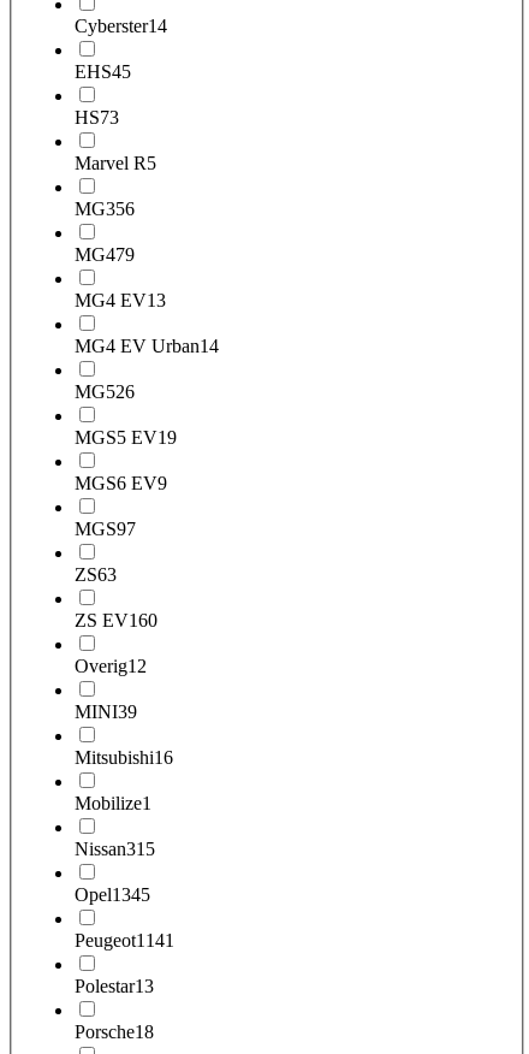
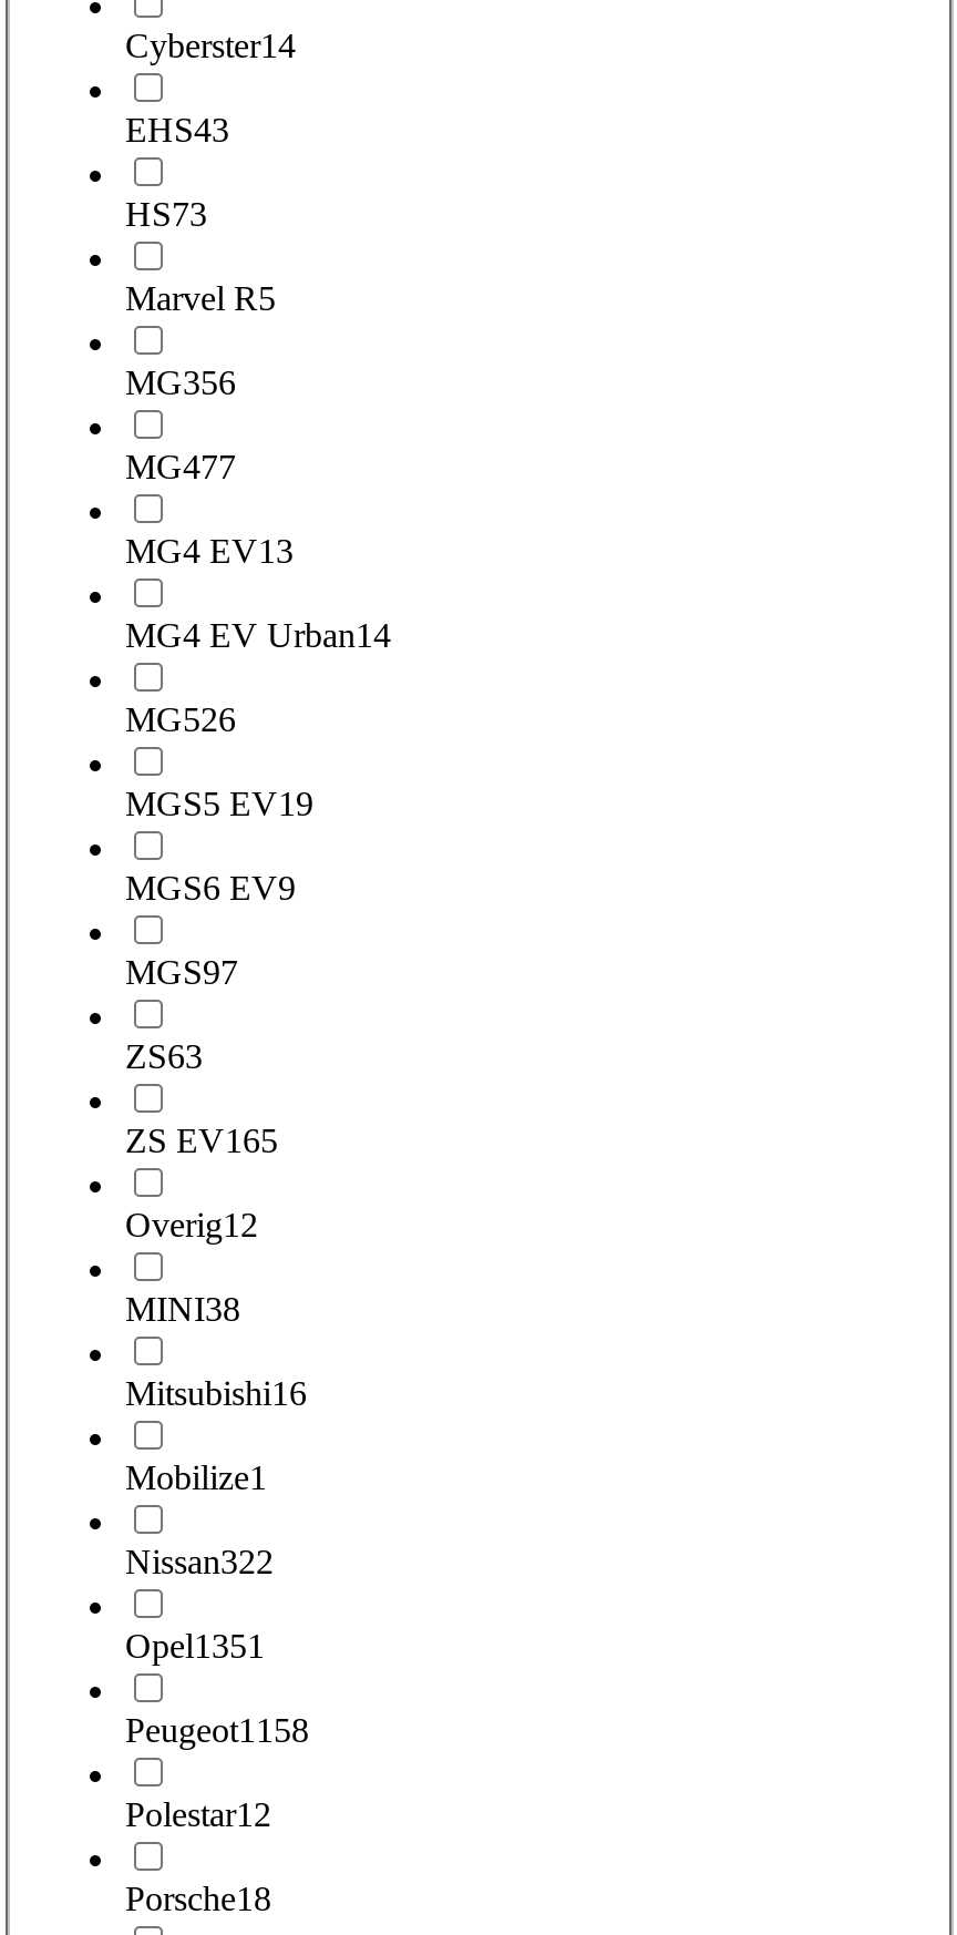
[75,61,131,81] EHS45 -> [125,110,229,148] EHS43
[75,244,135,264] MG479 -> [125,447,236,485] MG477
[75,610,157,630] ZS EV160 -> [125,1121,278,1158] ZS EV165
[75,701,137,721] MINI39 -> [125,1289,240,1327] MINI38
[75,838,155,859] Nissan315 -> [125,1542,274,1579] Nissan322
[75,884,150,904] Opel1345 -> [125,1626,265,1664] Opel1351
[75,930,174,950] Peugeot1141 -> [125,1710,309,1748] Peugeot1158
[75,975,154,996] Polestar13 -> [125,1794,271,1832] Polestar12

